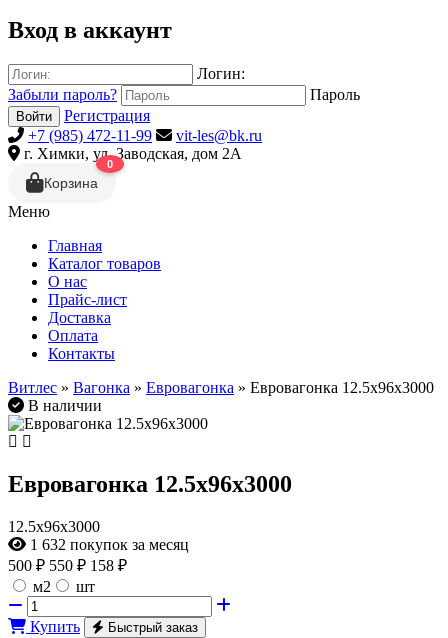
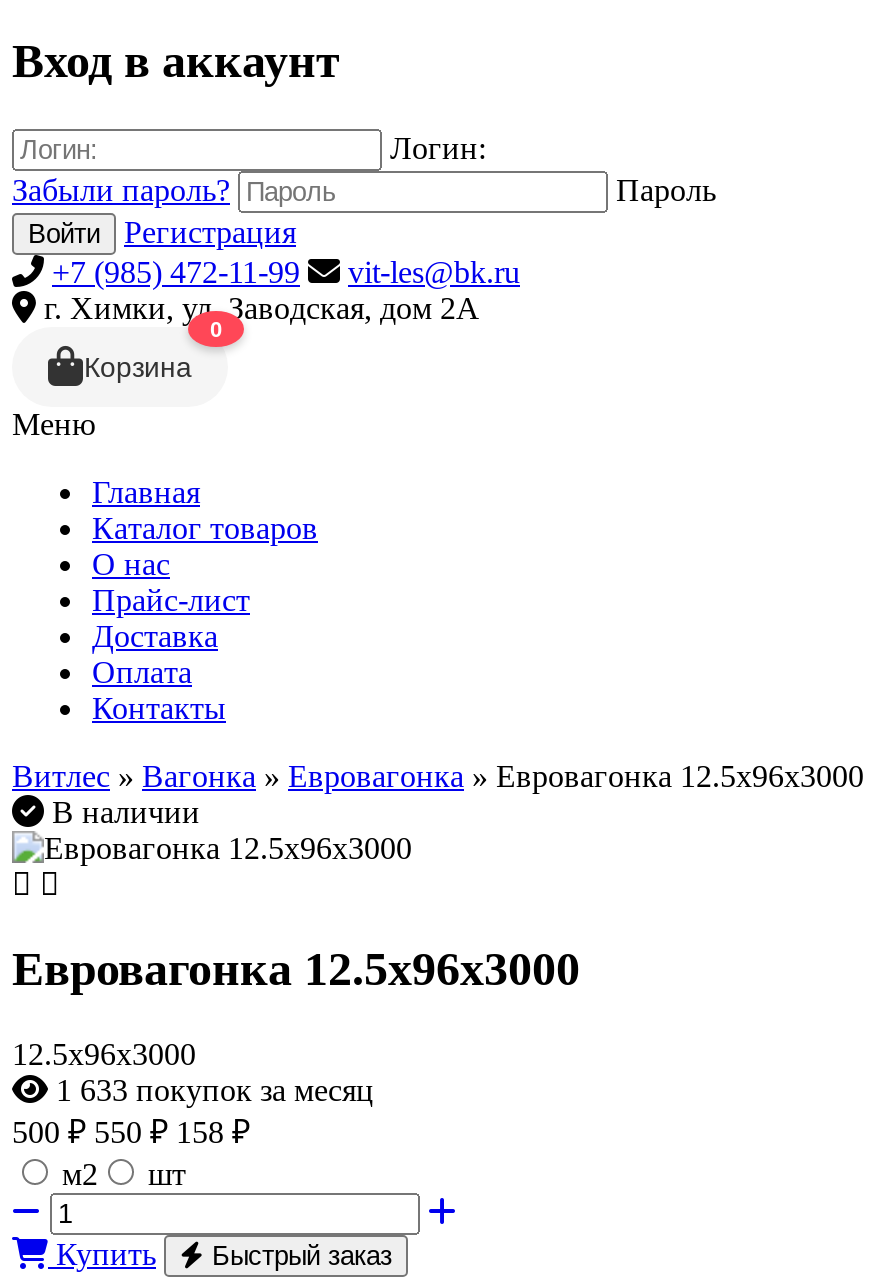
[30,536,189,553] 1 632 покупок за месяц -> [56,1072,374,1106] 1 633 покупок за месяц

